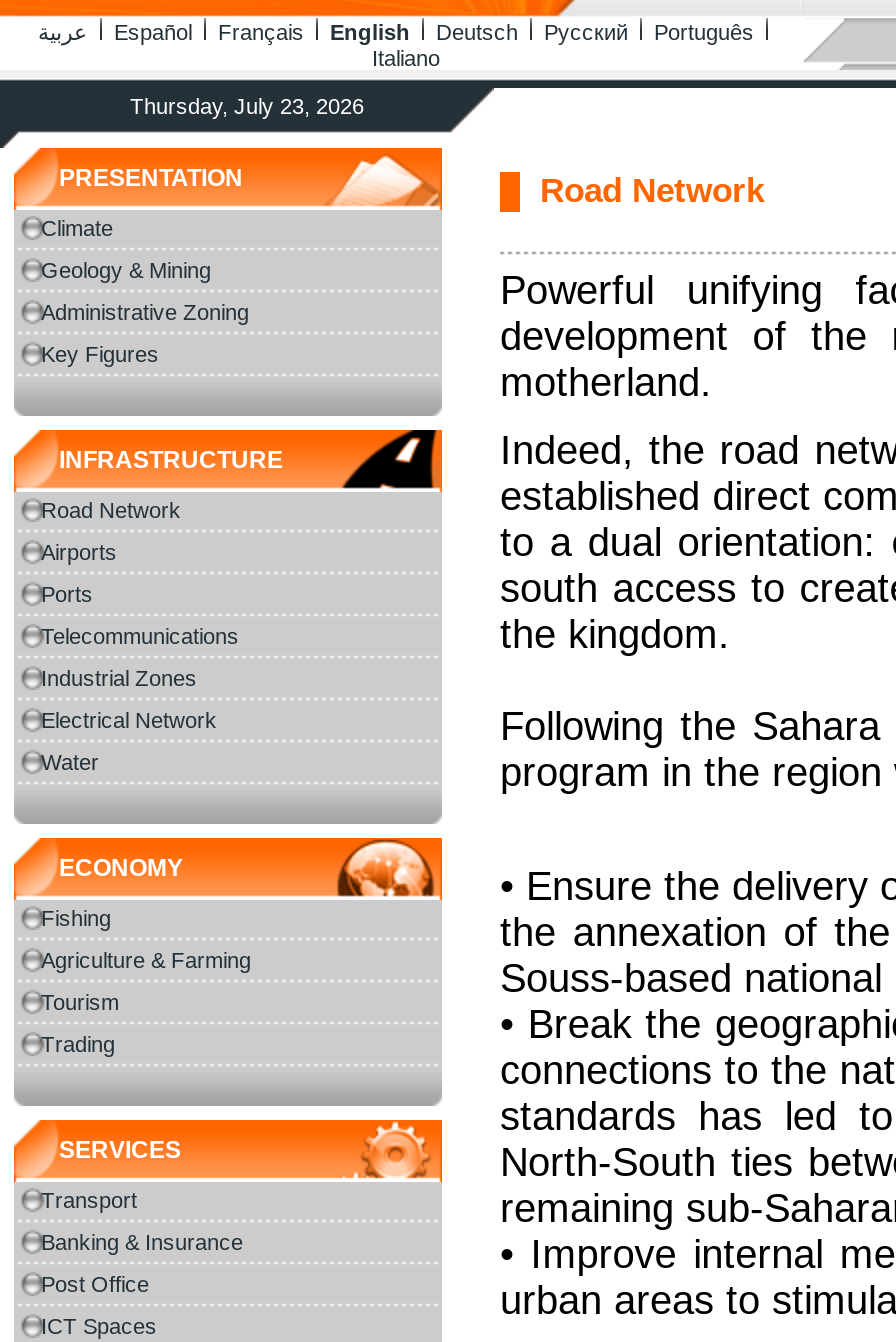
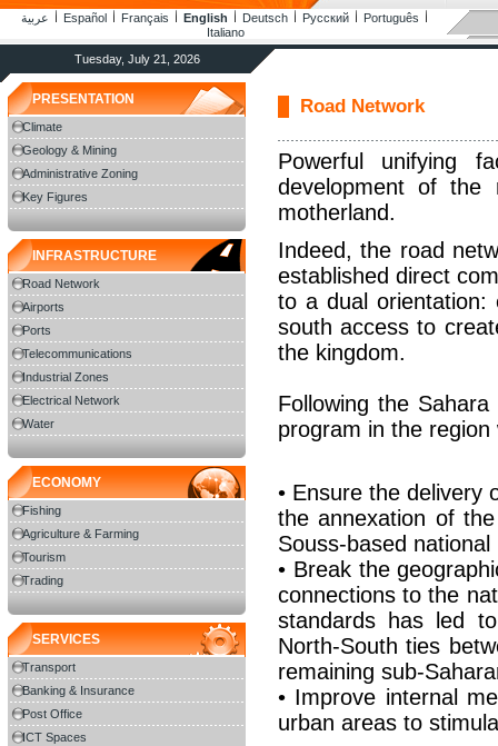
[130,94,364,118] Thursday, July 23, 2026 -> [74,52,200,66] Tuesday, July 21, 2026

